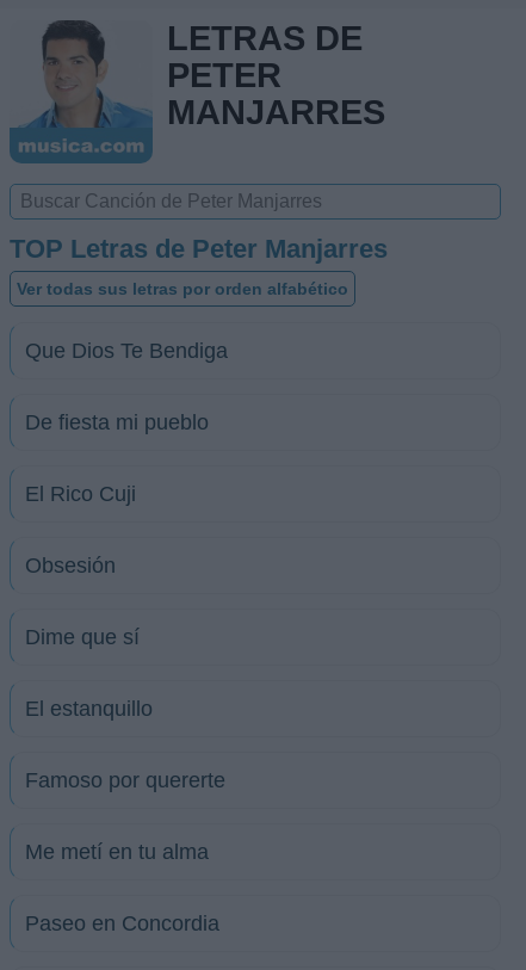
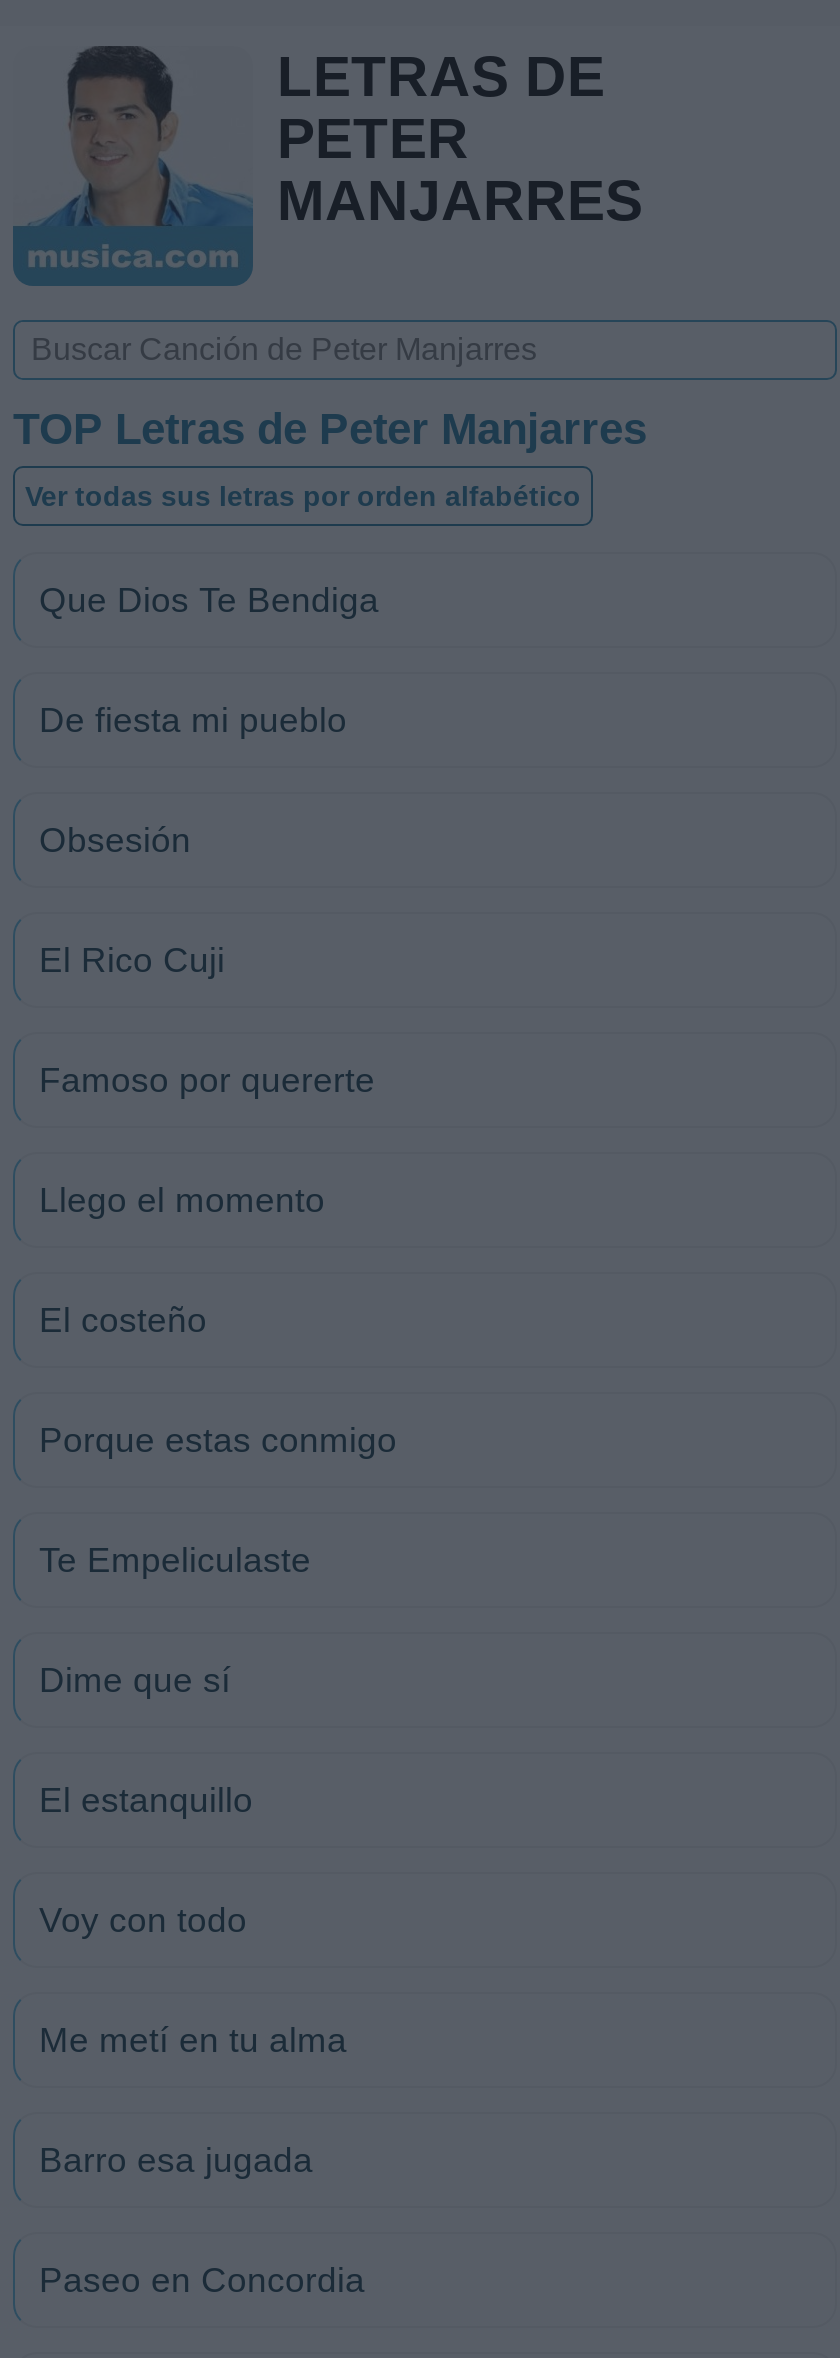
none -> [39,1180,397,1580] Llego el momento | El costeño | Porque estas conmigo | Te Empeliculaste
moved [25,554,116,577] -> [39,820,191,860]: Obsesión
none -> [39,1900,247,1940] Voy con todo
moved [25,768,225,792] -> [39,1060,375,1100]: Famoso por quererte
none -> [39,2140,313,2180] Barro esa jugada

